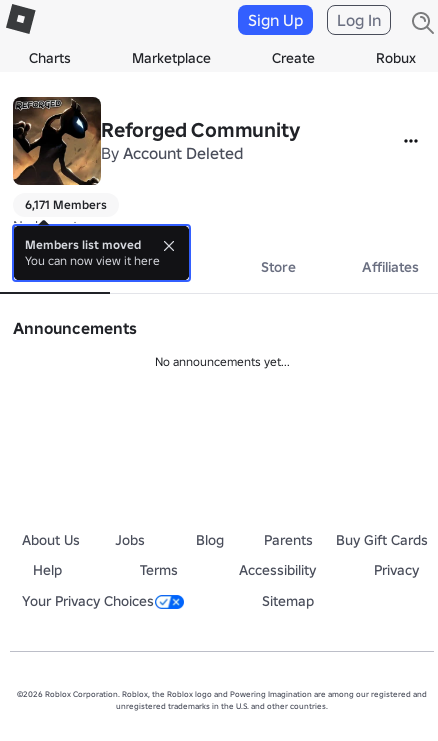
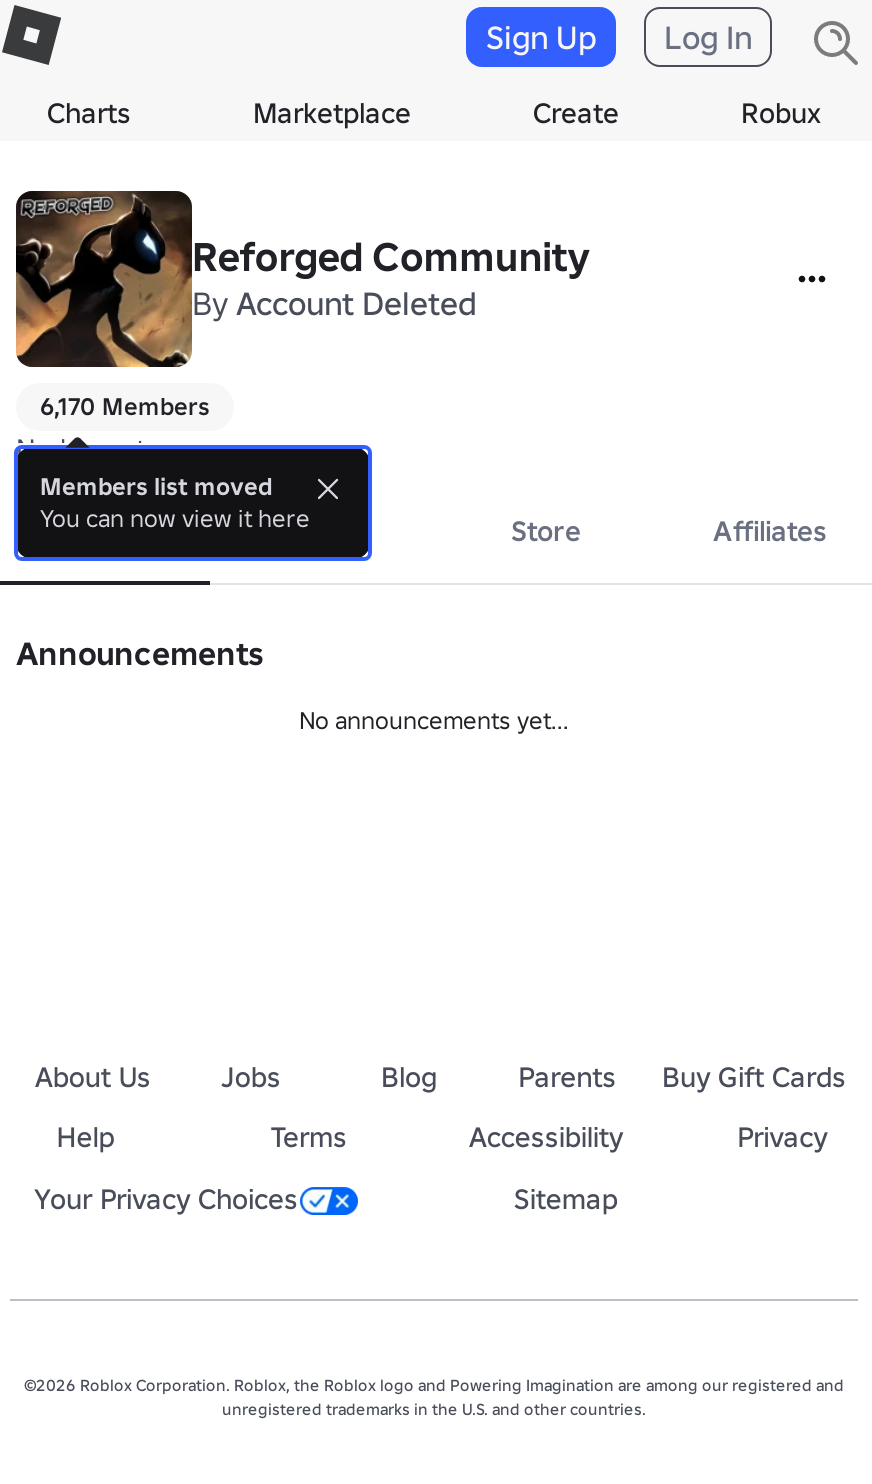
[25,197,107,212] 6,171 Members -> [40,391,210,421] 6,170 Members

